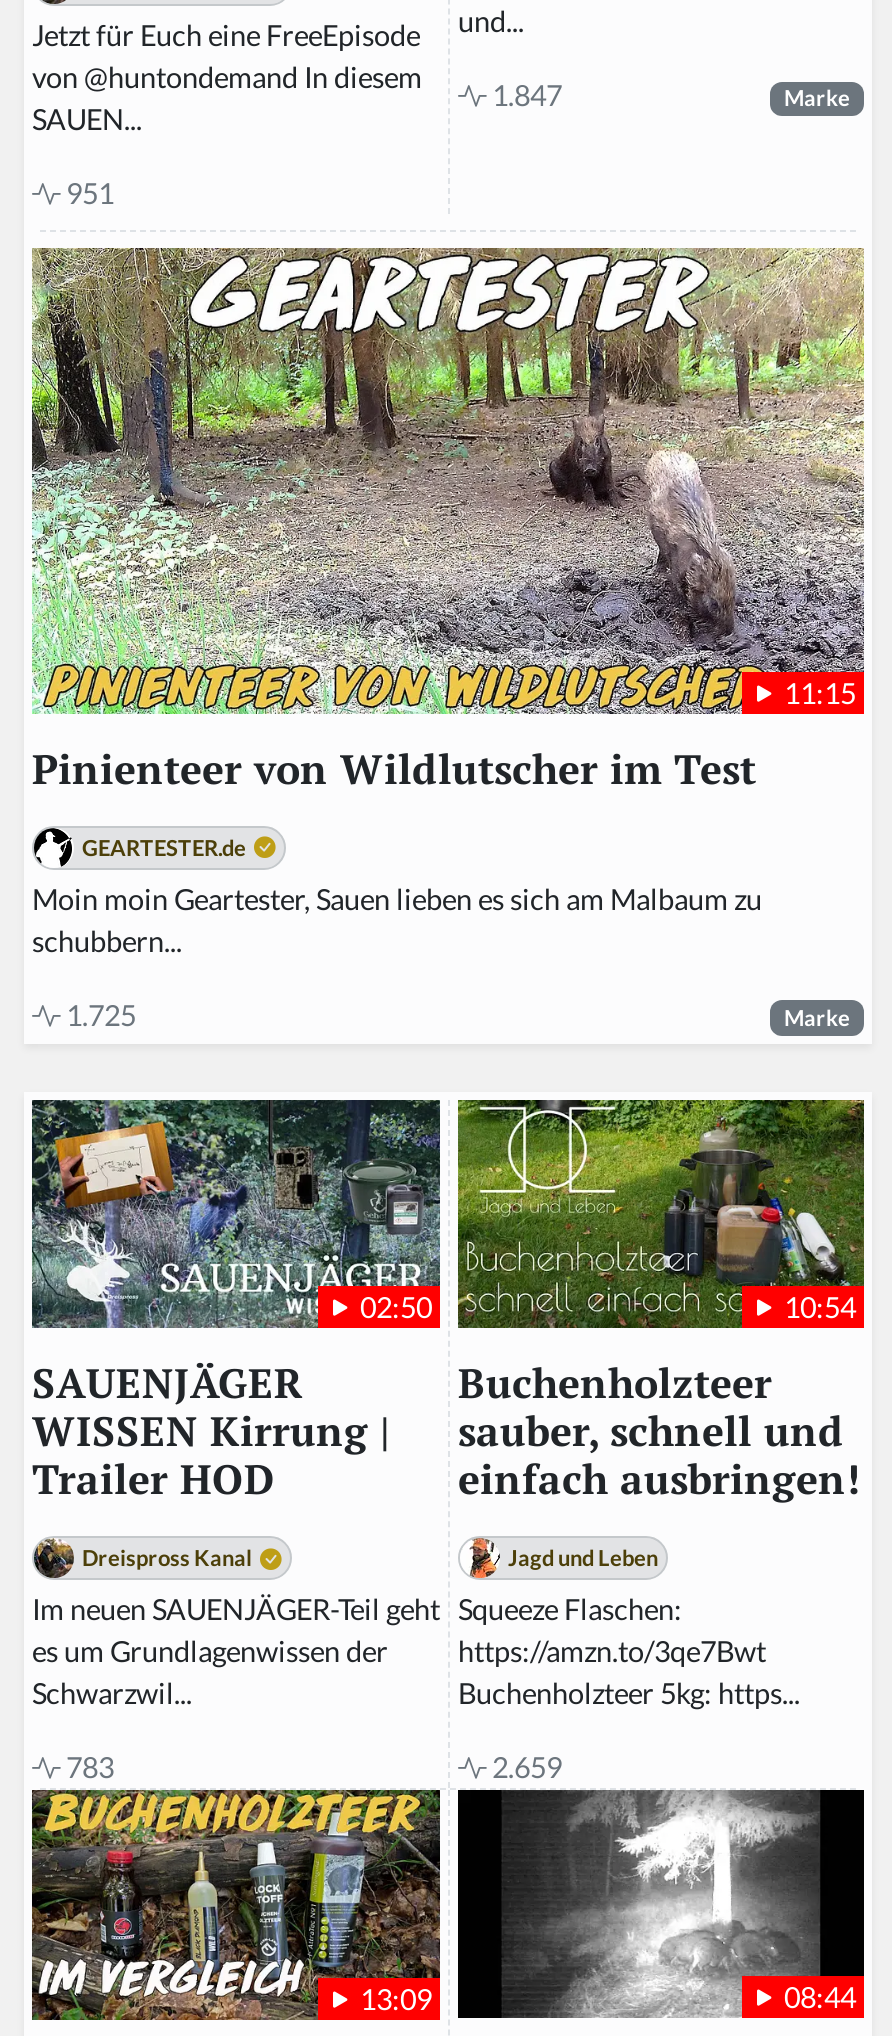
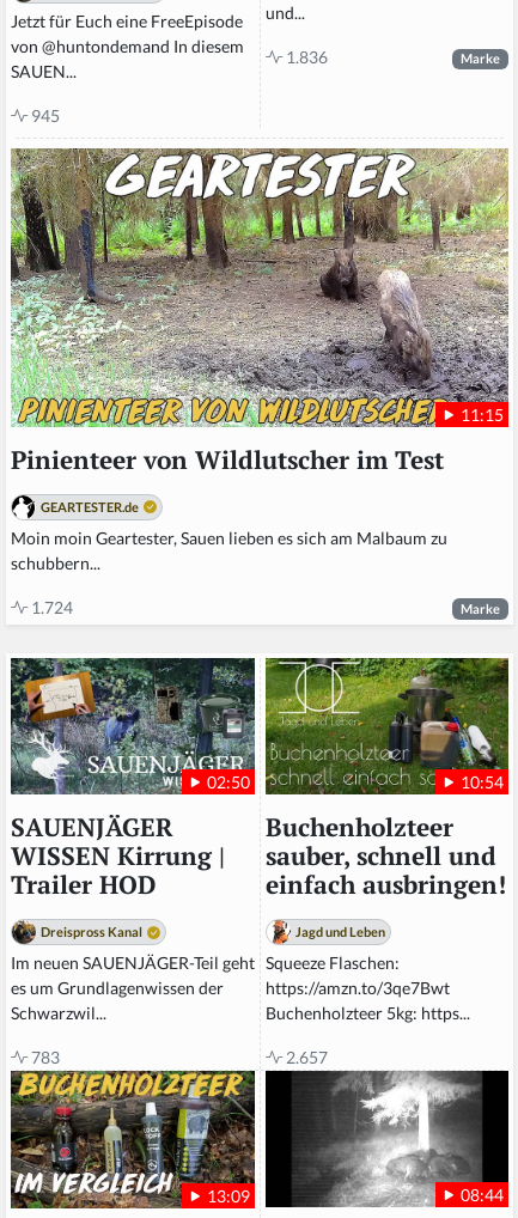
[486,79,562,113] 1.847 -> [282,47,328,68] 1.836
[60,176,114,210] 951 -> [28,105,60,126] 945
[60,998,136,1032] 1.725 -> [28,597,73,617] 1.724
[486,1750,562,1784] 2.659 -> [282,1047,328,1067] 2.657

